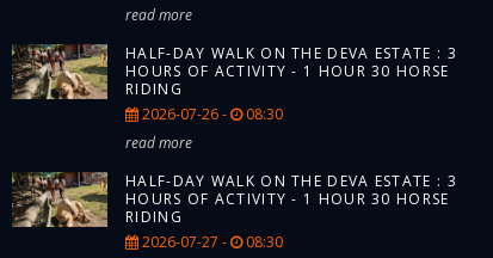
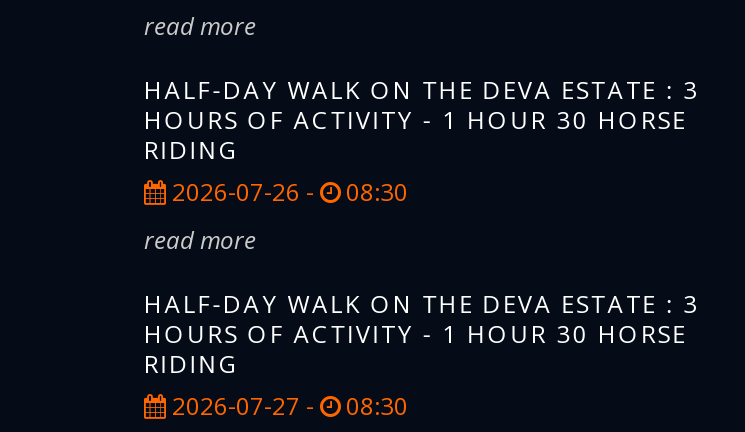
[11,43,109,100] [image] -> none
[11,171,109,228] [image] -> none

